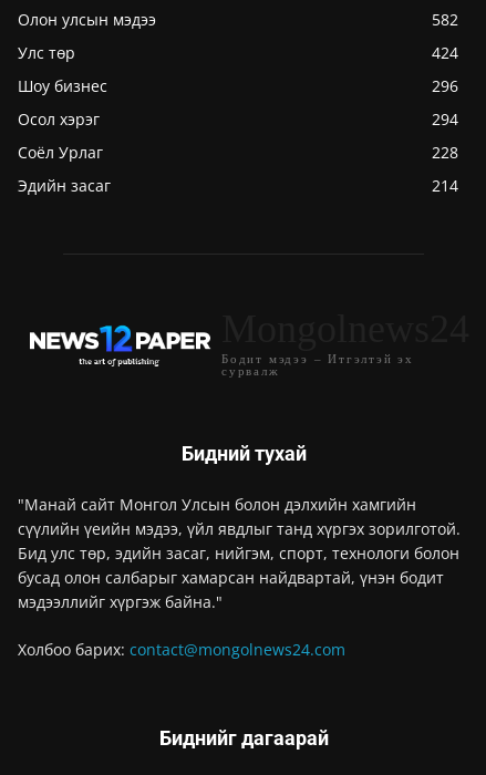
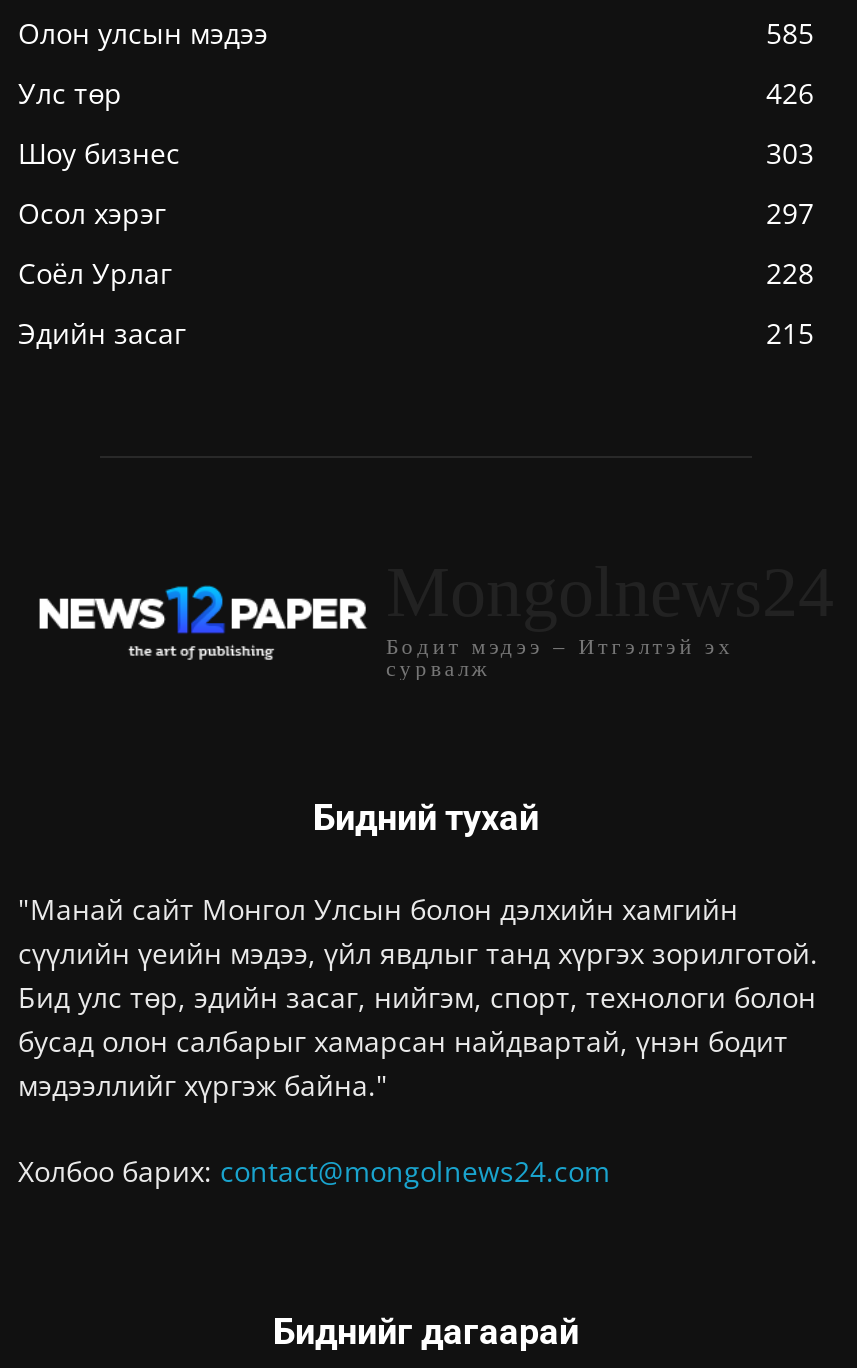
[432,9,458,30] 582 -> [766,14,814,52] 585
[432,42,458,63] 424 -> [766,74,814,112] 426
[432,75,458,96] 296 -> [766,134,814,172] 303
[432,108,458,129] 294 -> [766,194,814,232] 297
[432,175,458,196] 214 -> [766,314,814,352] 215

